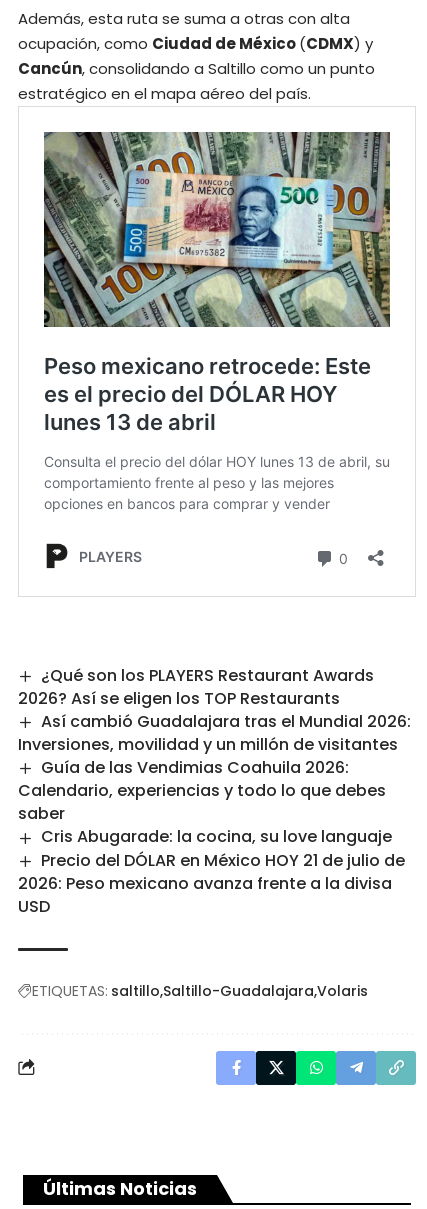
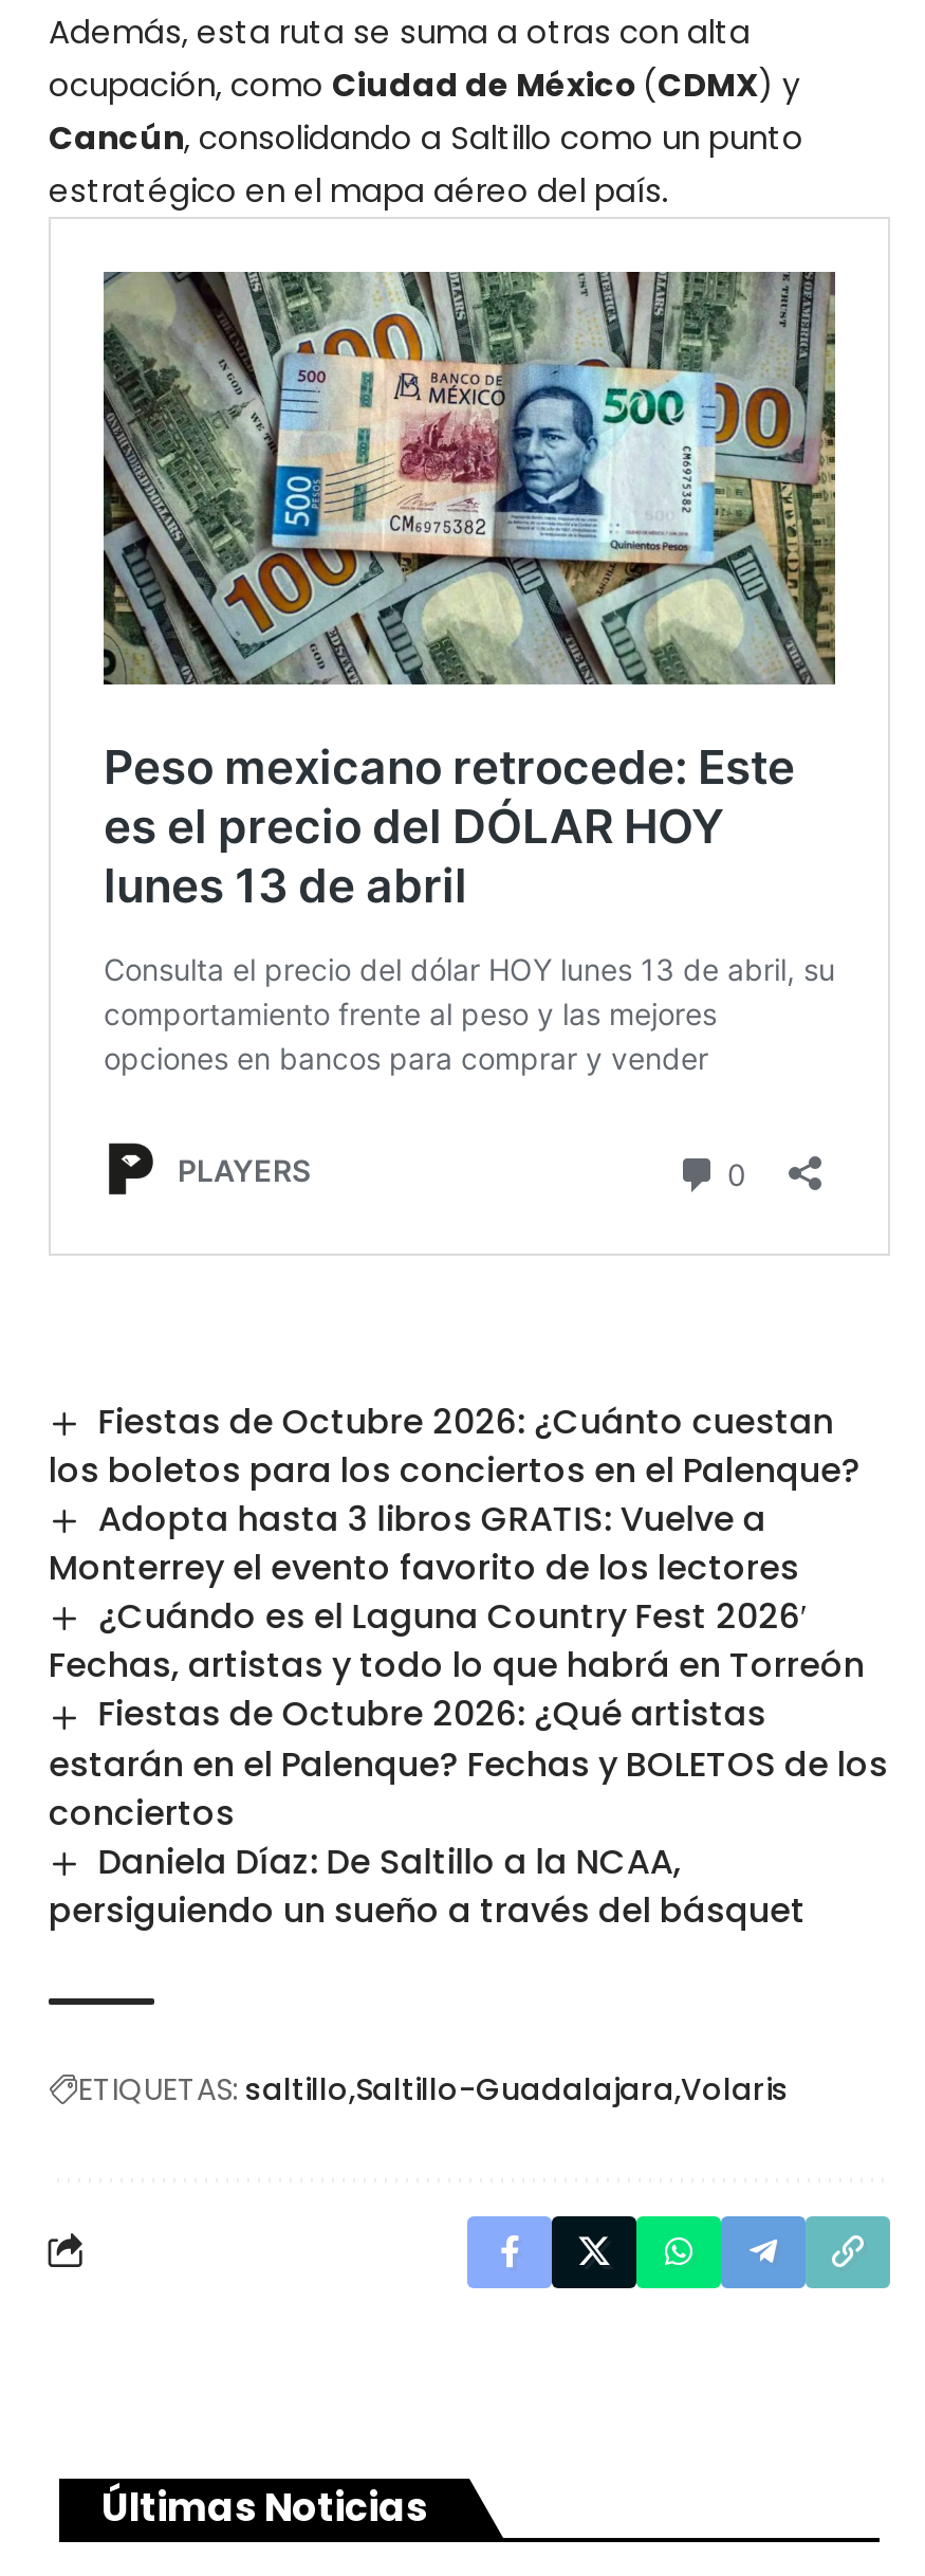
[18,664,411,918] ¿Qué son los PLAYERS Restaurant Awards | 2026? Así se eligen los TOP Restaurants | Así cambió Guadalajara tras el Mundial 2026: | Inversiones, movilidad y un millón de visitantes | Guía de las Vendimias Coahuila 2026: | Calendario, experiencias y todo lo que debes | saber | Cris Abugarade: la cocina, su love languaje | Precio del DÓLAR en México HOY 21 de julio de | 2026: Peso mexicano avanza frente a la divisa | USD -> [49,1398,888,1934] Fiestas de Octubre 2026: ¿Cuánto cuestan | los boletos para los conciertos en el Palenque? | Adopta hasta 3 libros GRATIS: Vuelve a | Monterrey el evento favorito de los lectores | ¿Cuándo es el Laguna Country Fest 2026′ | Fechas, artistas y todo lo que habrá en Torreón | Fiestas de Octubre 2026: ¿Qué artistas | estarán en el Palenque? Fechas y BOLETOS de los | conciertos | Daniela Díaz: De Saltillo a la NCAA, | persiguiendo un sueño a través del básquet

